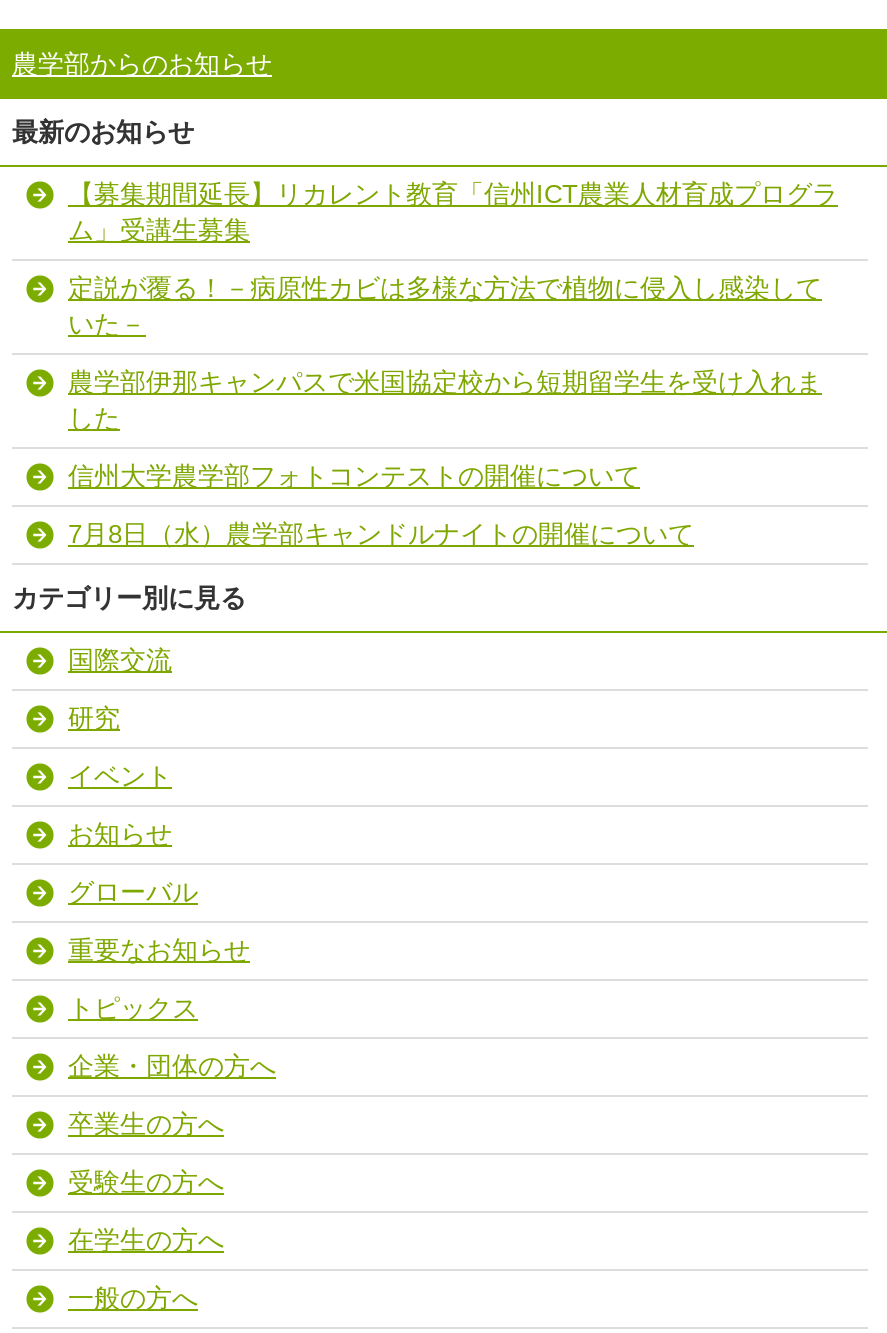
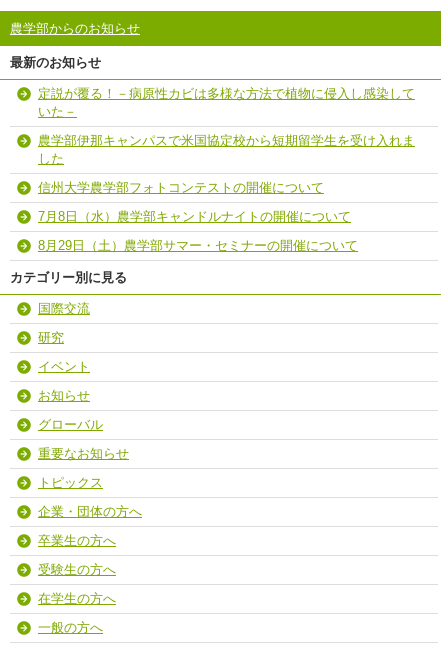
[68,179,838,245] 【募集期間延長】リカレント教育「信州ICT農業人材育成プログラ | ム」受講生募集 -> none
moved [68,273,822,549] -> [38,86,415,224]: 定説が覆る！－病原性カビは多様な方法で植物に侵入し感染して | いた－ | 農学部伊那キャンパスで米国協定校から短期留学生を受け入れま | した | 信州大学農学部フォトコンテストの開催について | 7月8日（水）農学部キャンドルナイトの開催について
none -> [38,238,358,253] 8月29日（土）農学部サマー・セミナーの開催について

